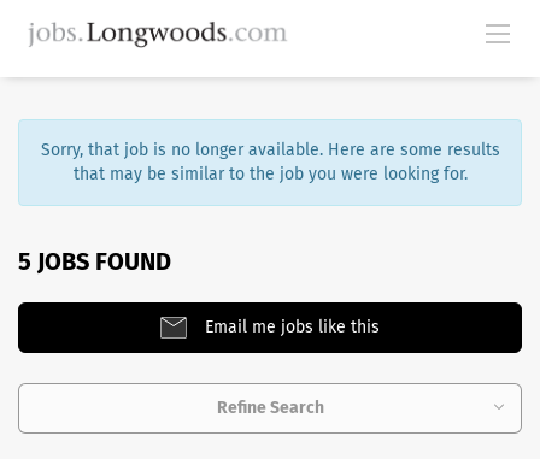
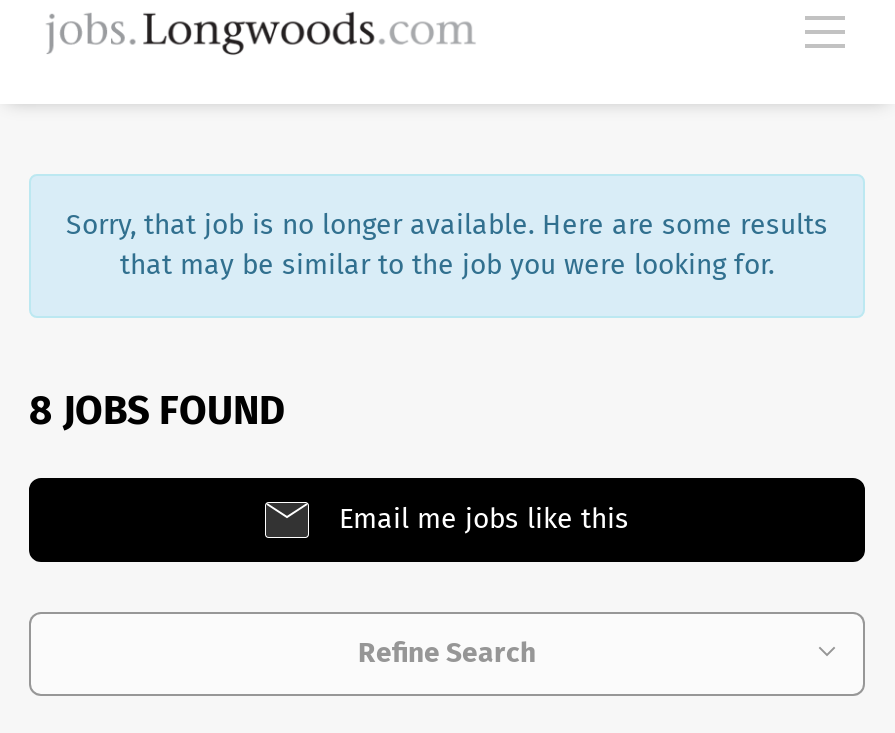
[18,251,171,275] 5 JOBS FOUND -> [29,392,285,432] 8 JOBS FOUND

